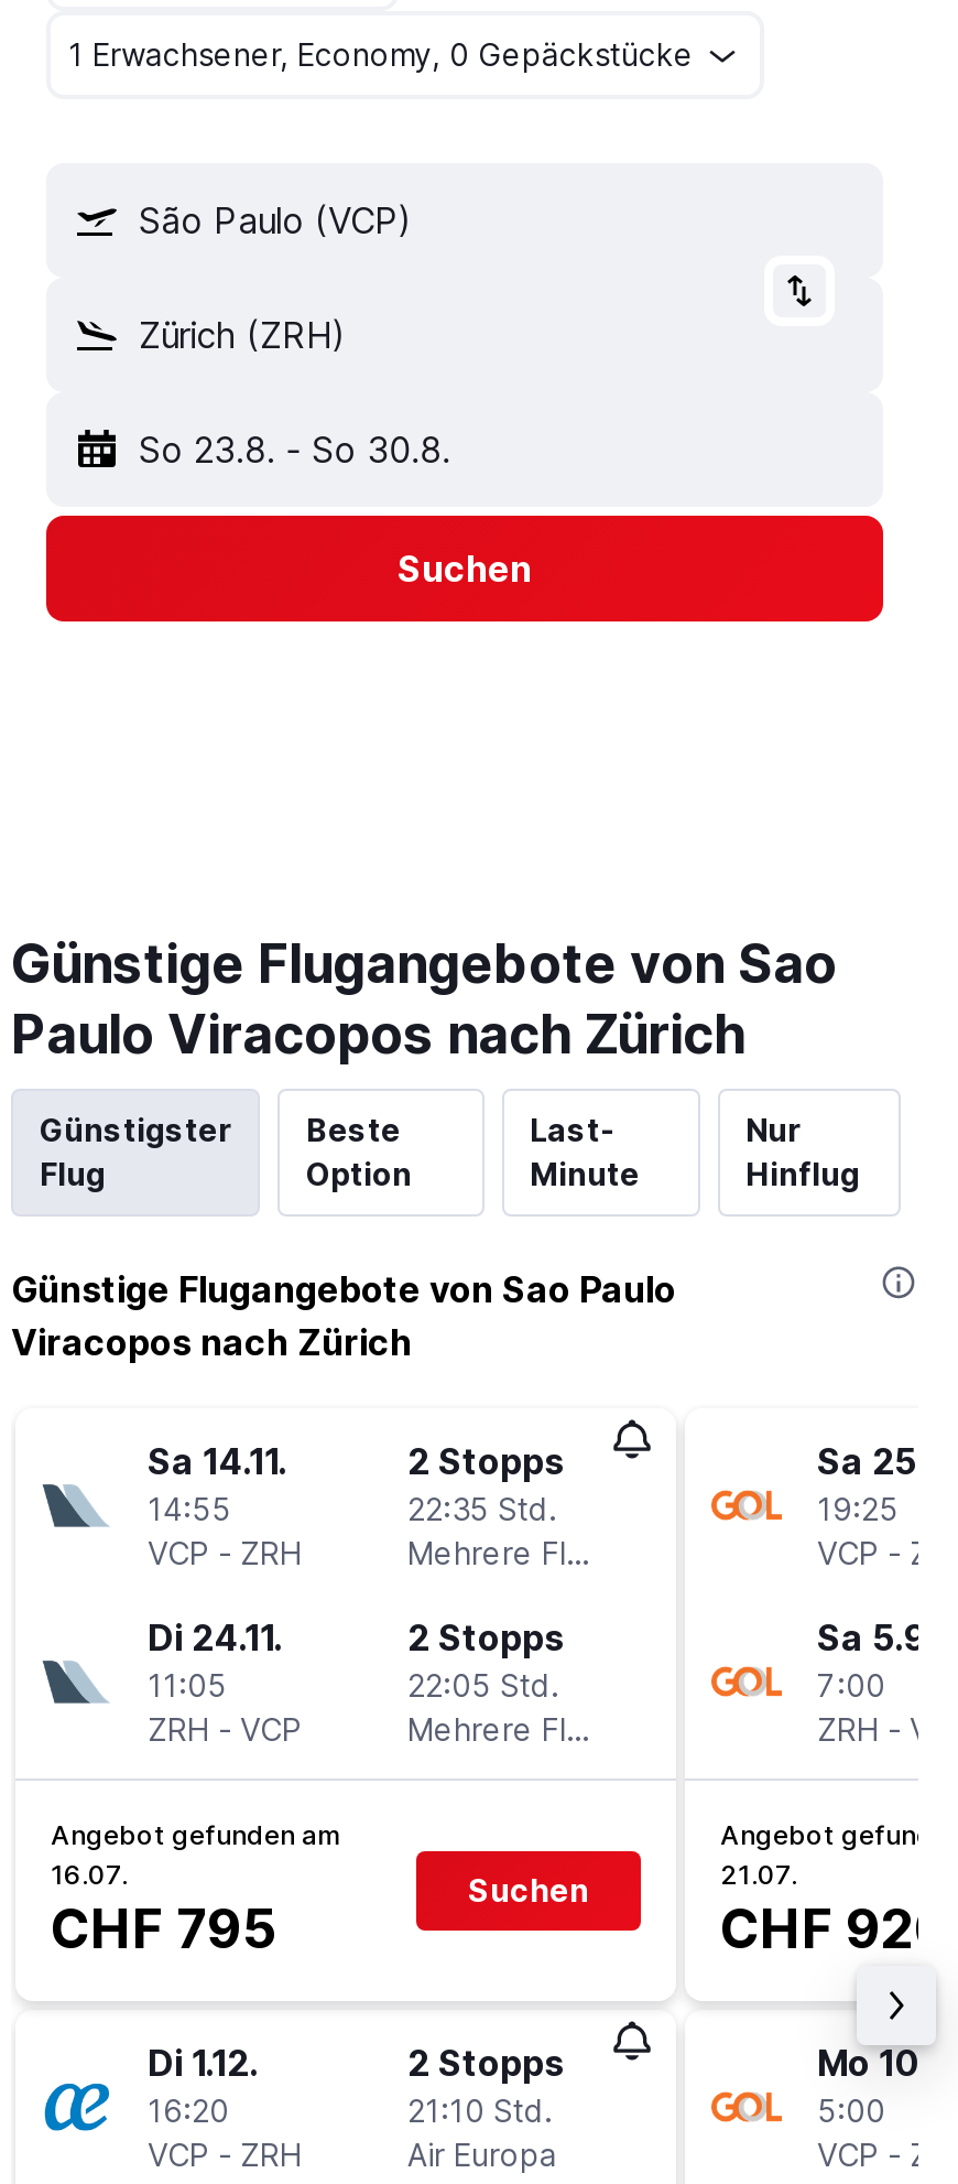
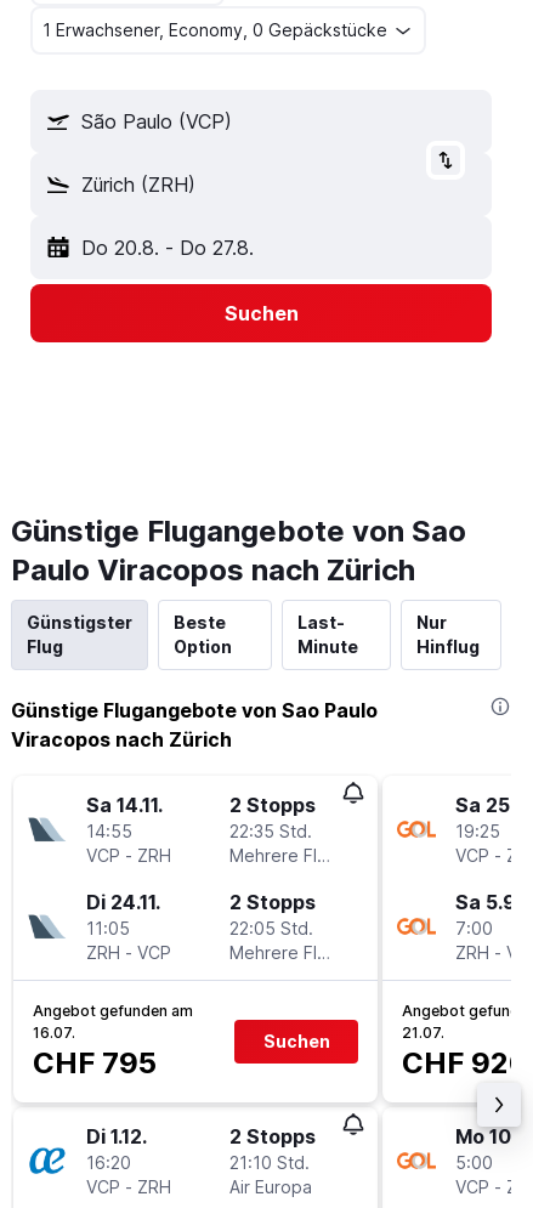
[139,428,451,472] So 23.8. - So 30.8. -> [81,236,253,260] Do 20.8. - Do 27.8.

